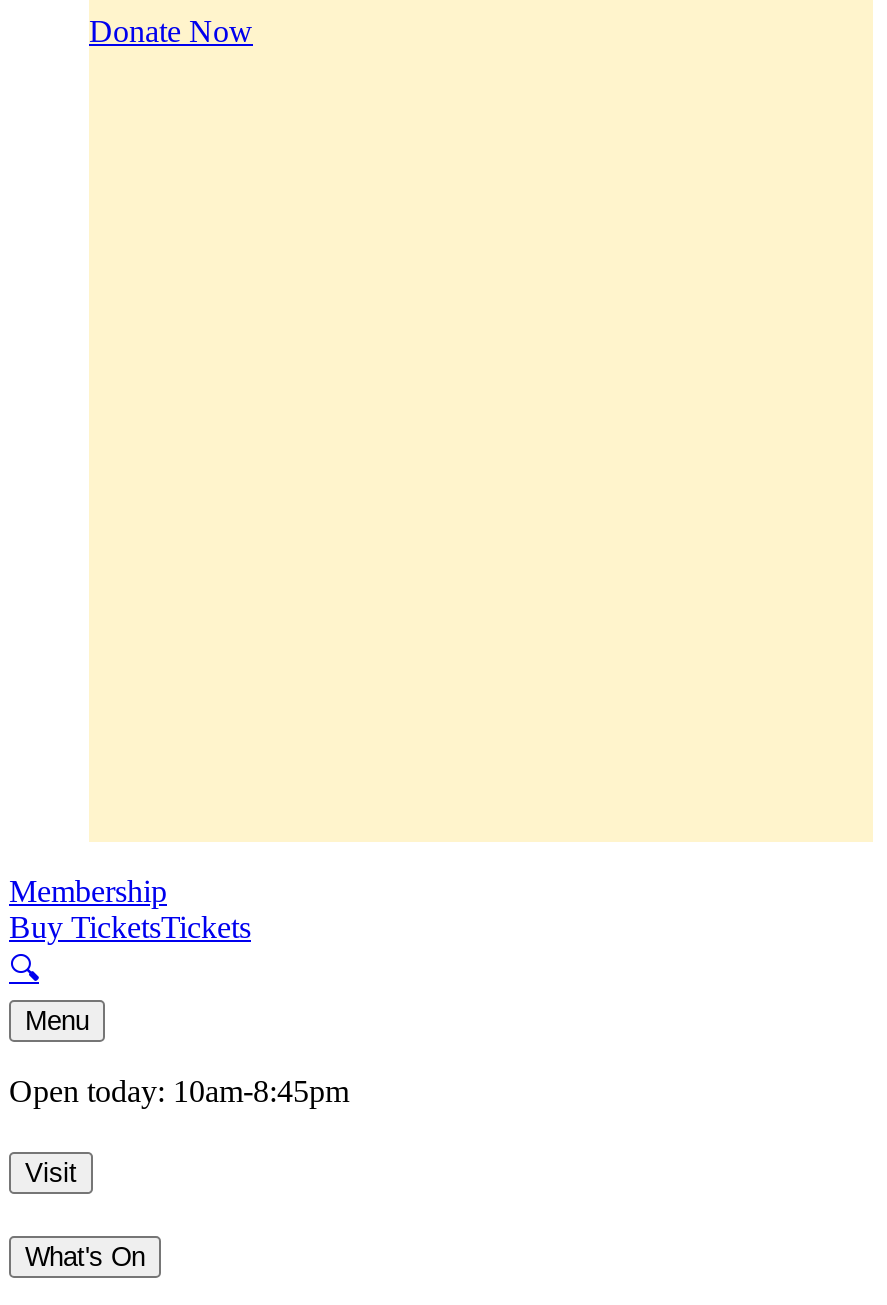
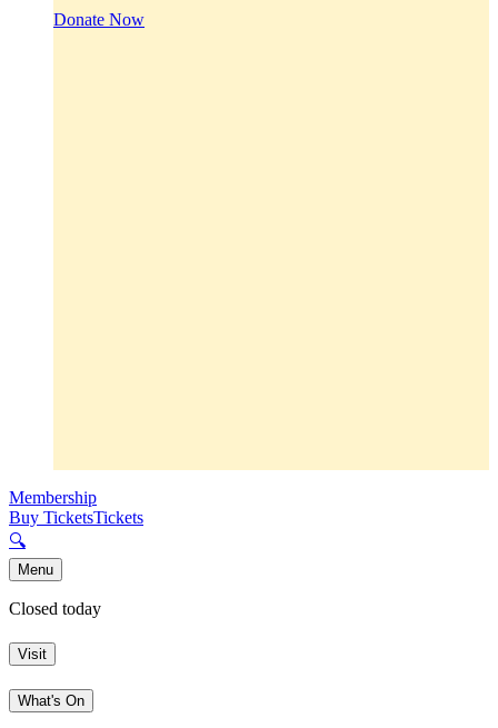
[9,1075,349,1109] Open today: 10am-8:45pm -> [9,599,101,618] Closed today

